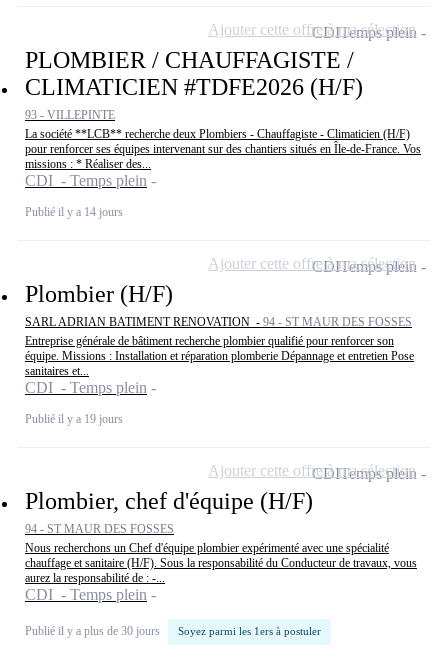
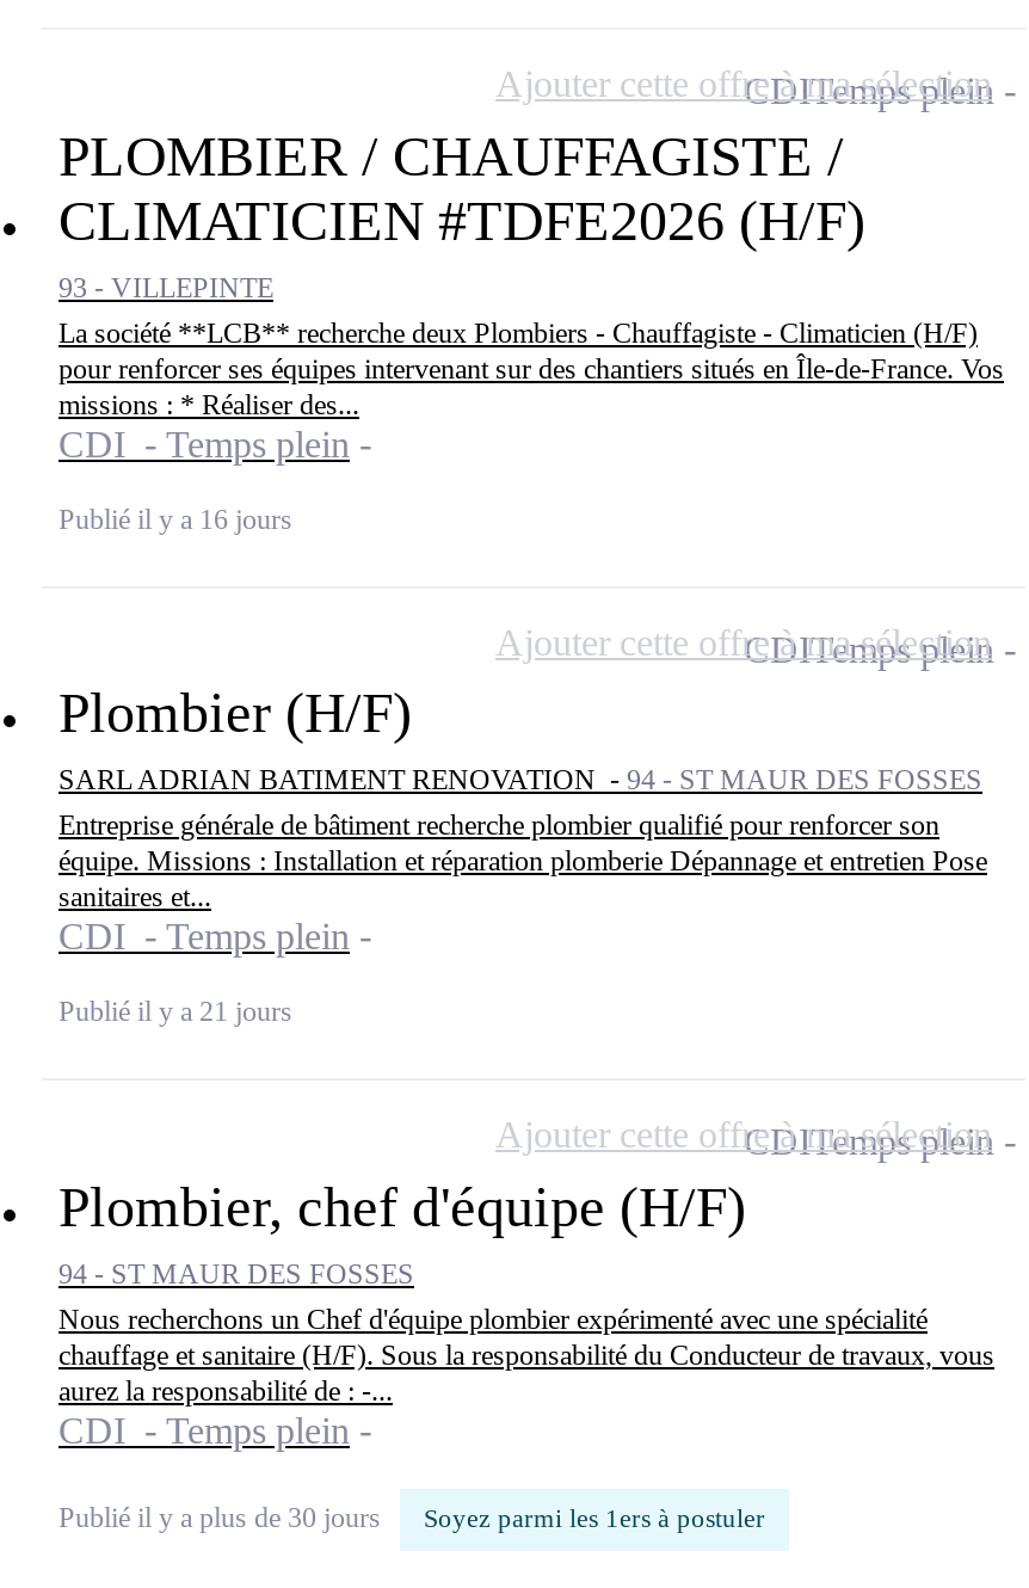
[25,205,123,219] Publié il y a 14 jours -> [58,501,292,534] Publié il y a 16 jours
[25,412,123,426] Publié il y a 19 jours -> [58,995,292,1028] Publié il y a 21 jours

